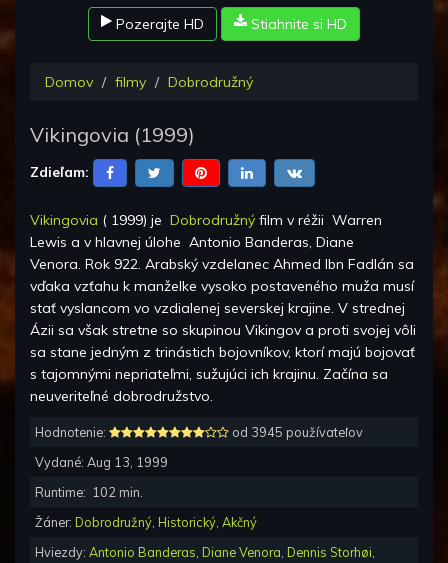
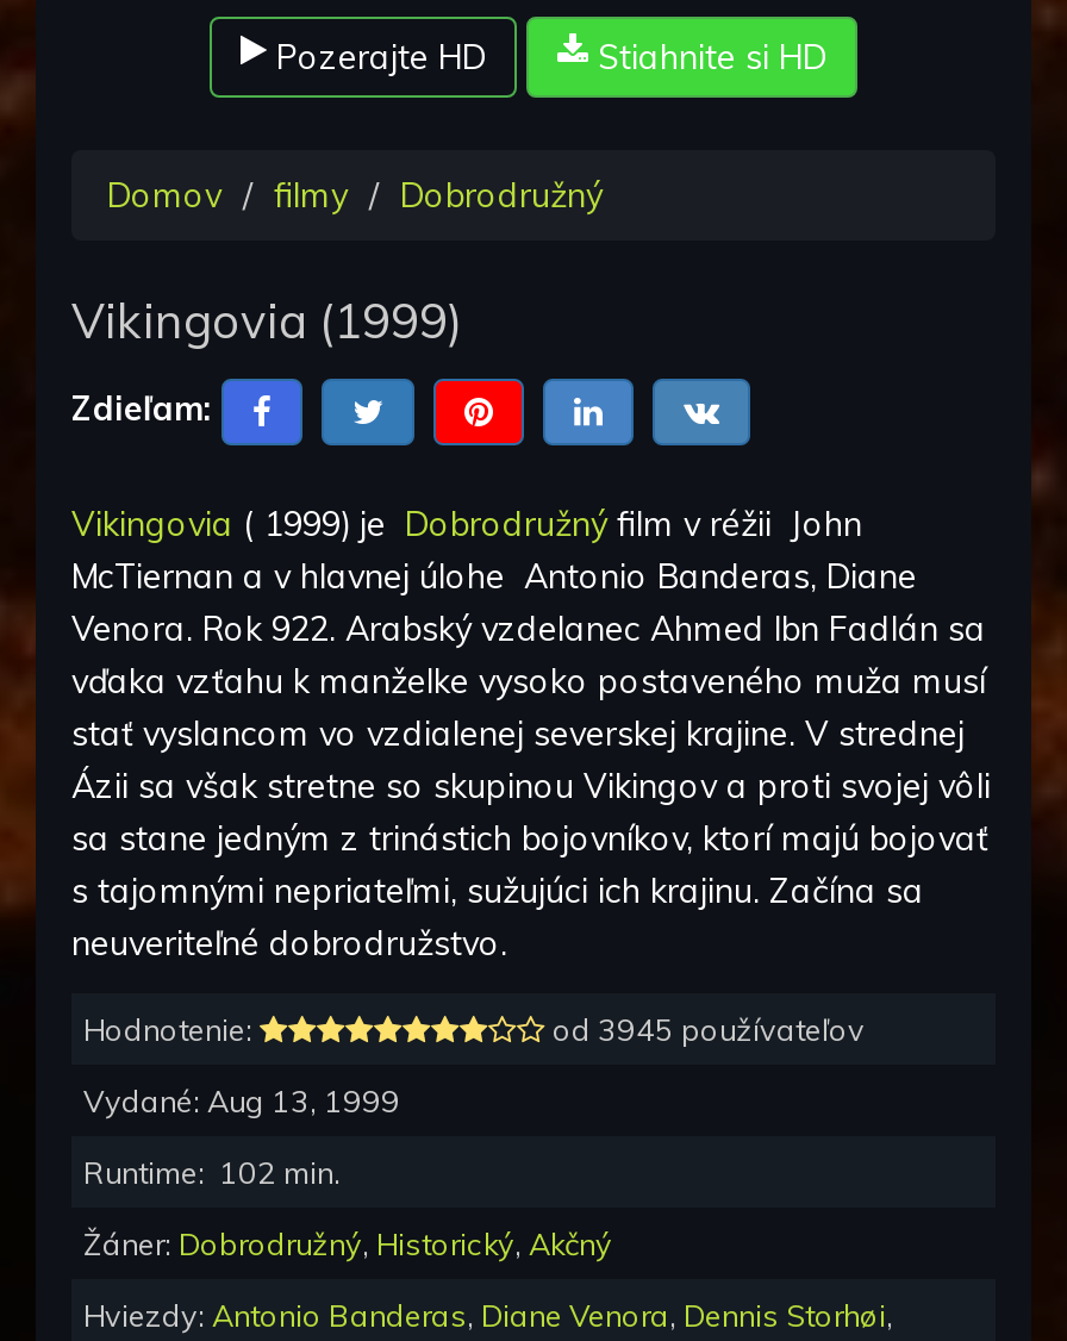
[30,211,382,229] Vikingovia (1999) je Dobrodružný film v réžii Warren -> [71,503,862,546] Vikingovia (1999) je Dobrodružný film v réžii John
[30,233,354,251] Lewis a v hlavnej úlohe Antonio Banderas, Diane -> [71,555,917,598] McTiernan a v hlavnej úlohe Antonio Banderas, Diane

